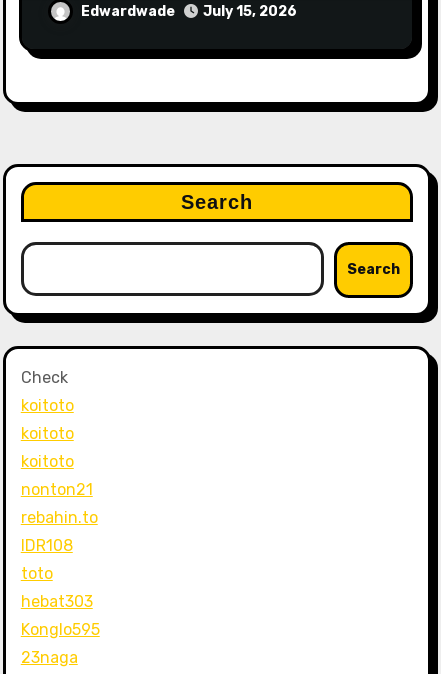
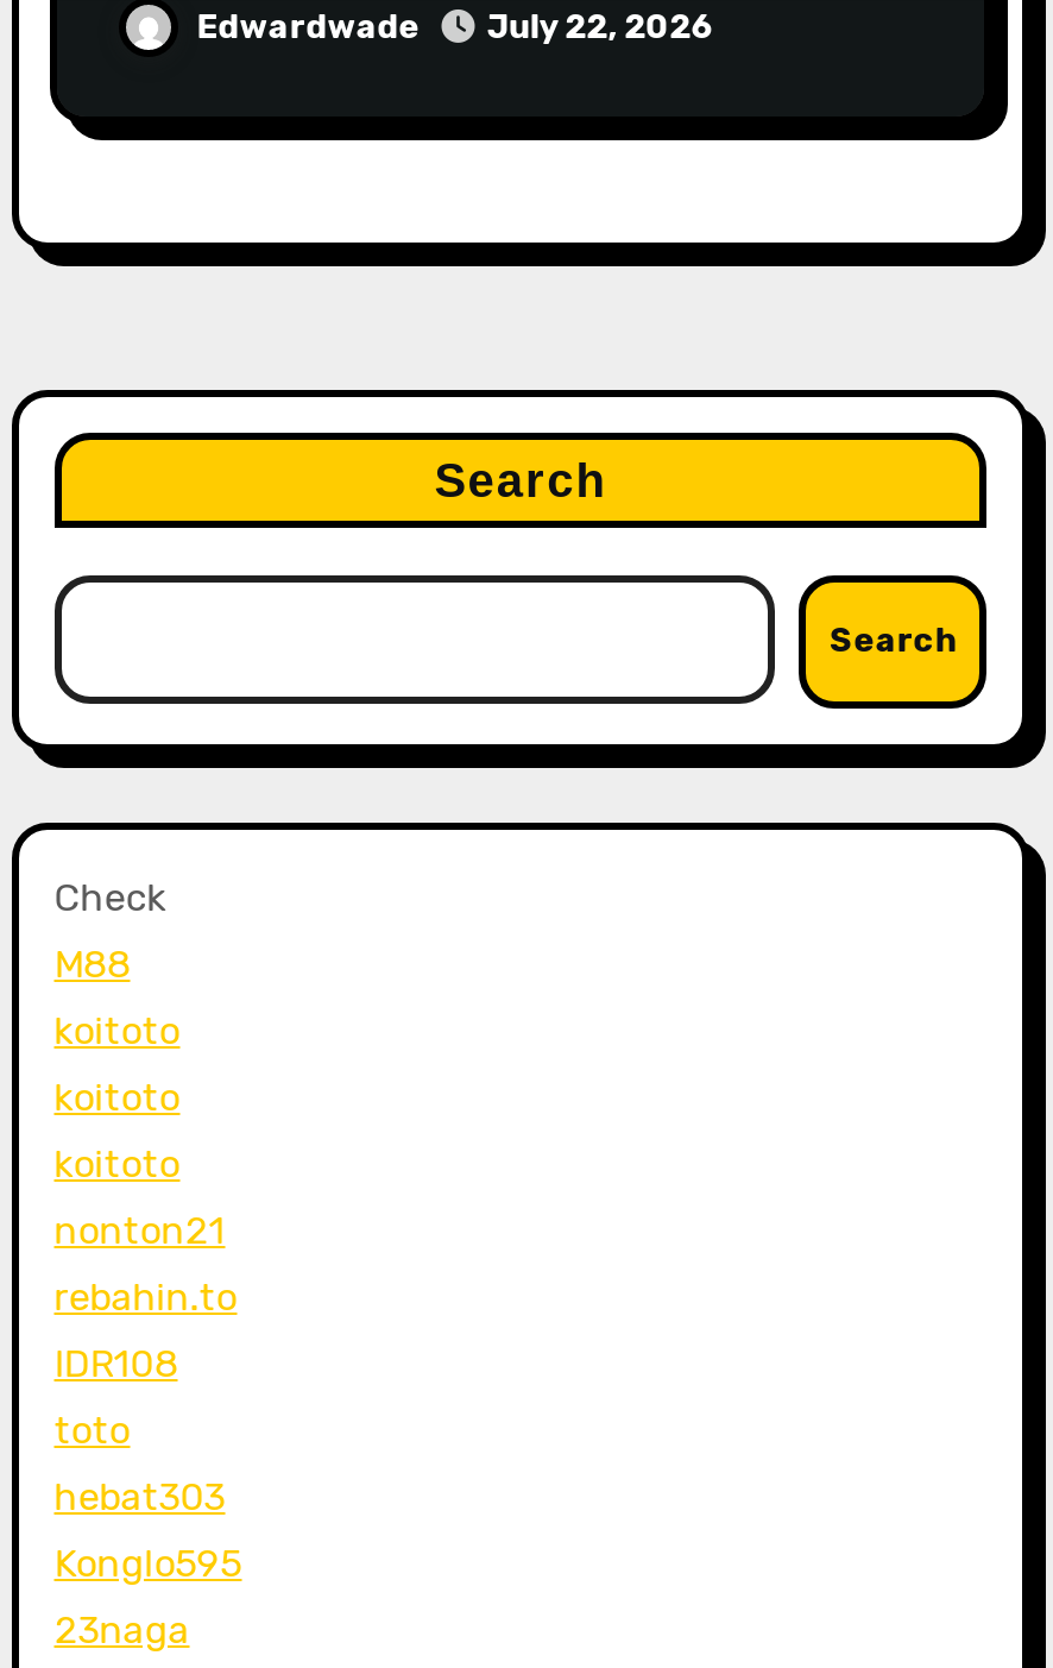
[81,3,297,20] Edwardwade July 15, 2026 -> [197,6,715,49] Edwardwade July 22, 2026
none -> [54,943,130,988] M88

